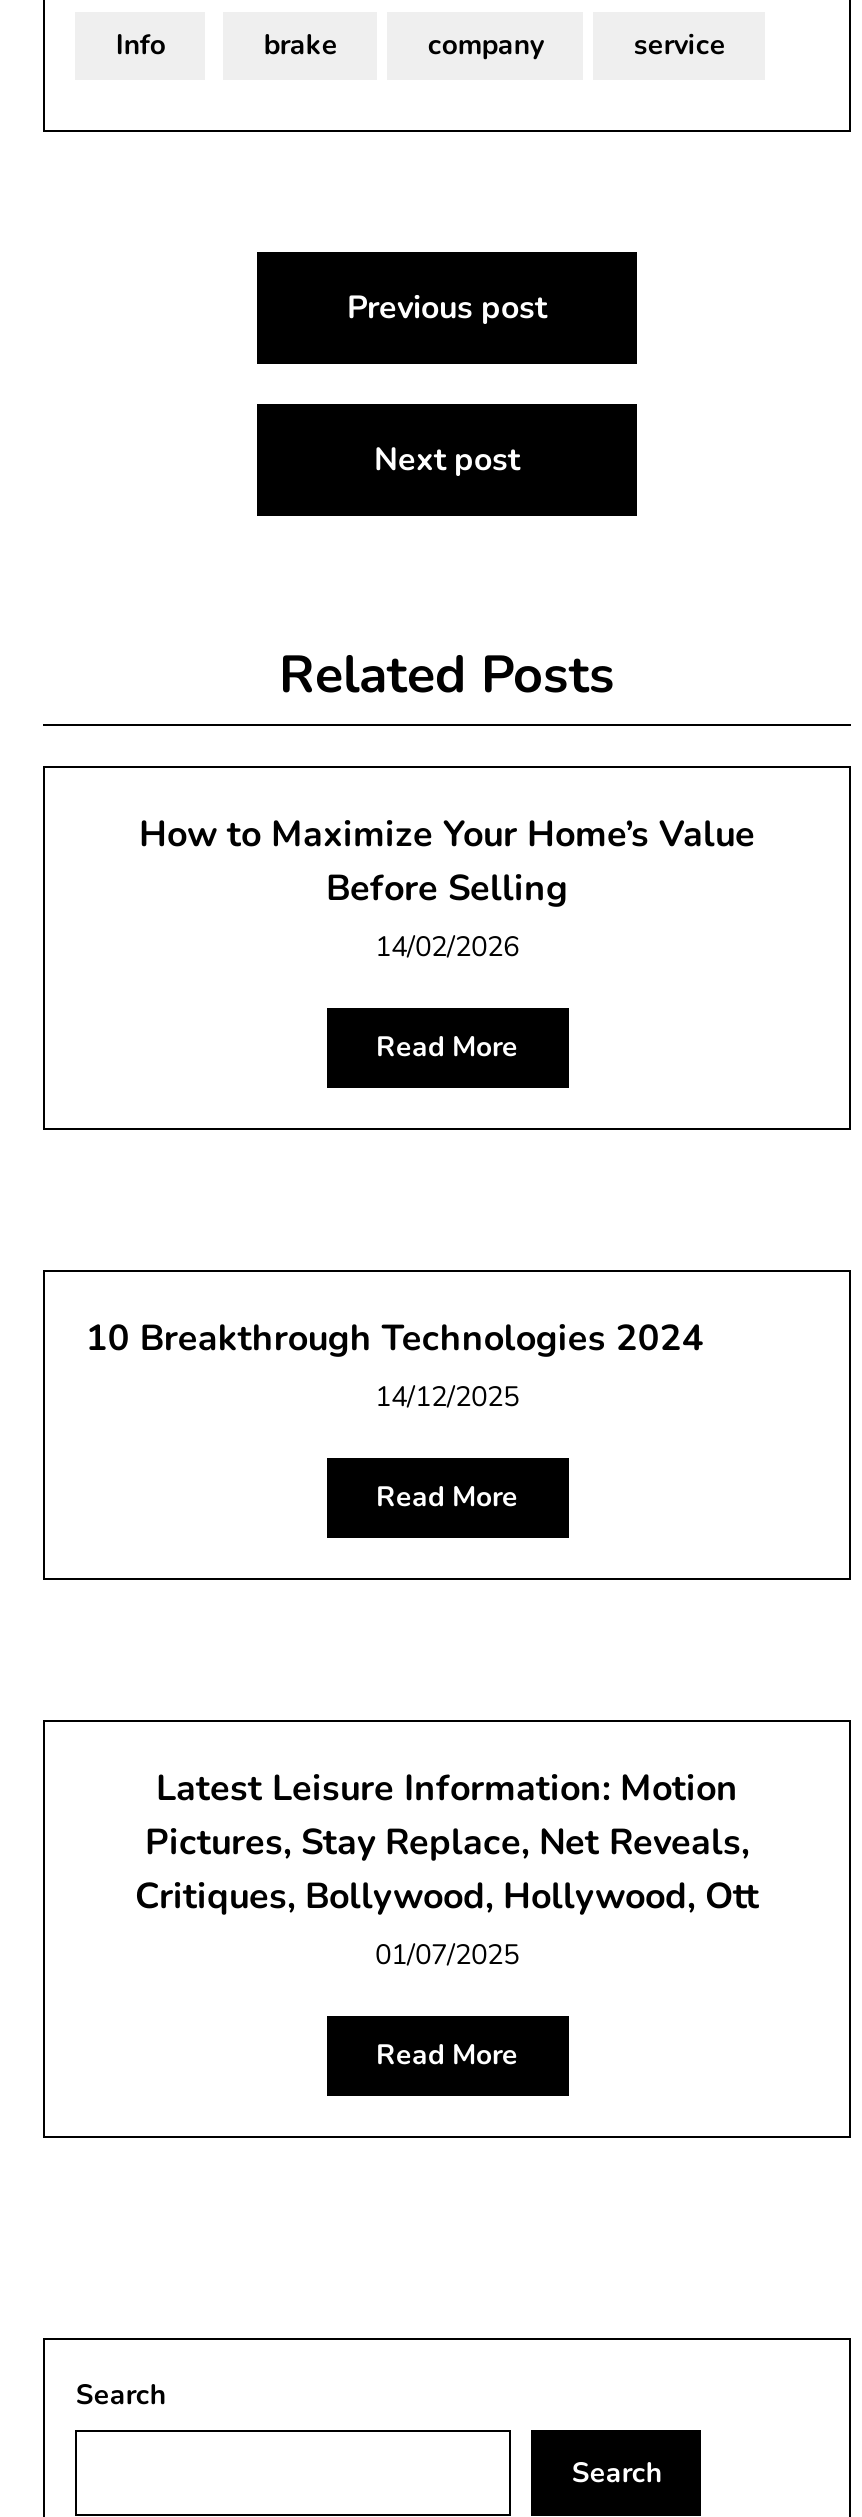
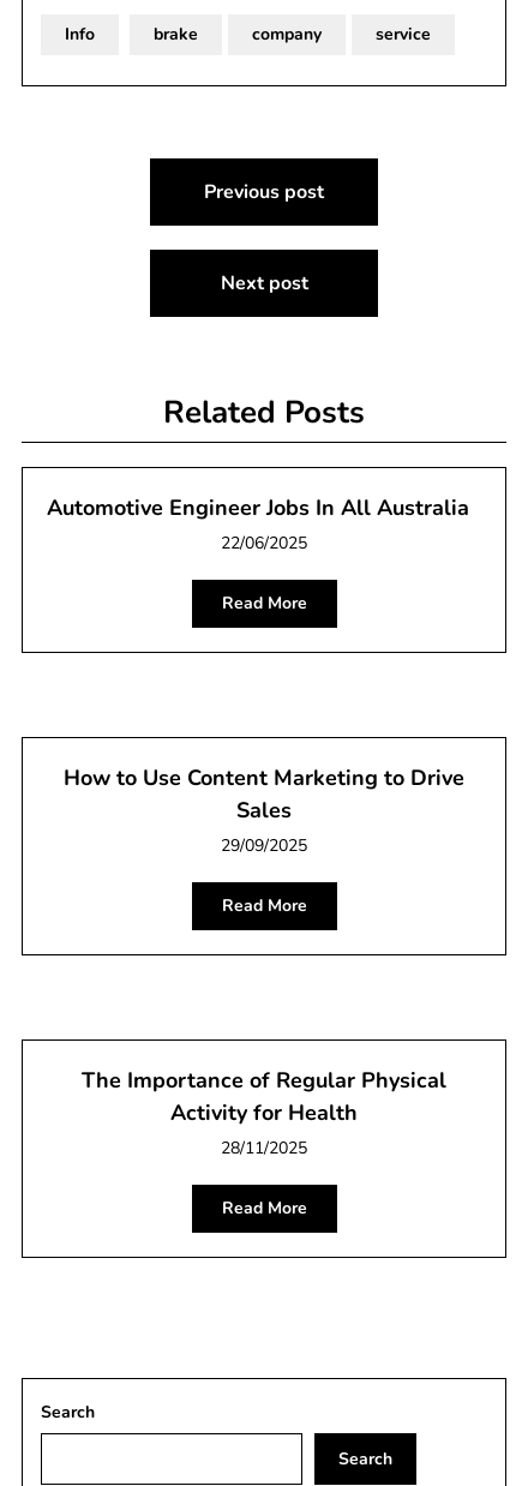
[139,810,755,966] How to Maximize Your Home’s Value | Before Selling | 14/02/2026 -> [47,493,470,555] Automotive Engineer Jobs In All Australia | 22/06/2025
[86,1314,704,1416] 10 Breakthrough Technologies 2024 | 14/12/2025 -> [64,763,464,857] How to Use Content Marketing to Drive | Sales | 29/09/2025
[135,1764,759,1974] Latest Leisure Information: Motion | Pictures, Stay Replace, Net Reveals, | Critiques, Bollywood, Hollywood, Ott | 01/07/2025 -> [82,1066,446,1160] The Importance of Regular Physical | Activity for Health | 28/11/2025

